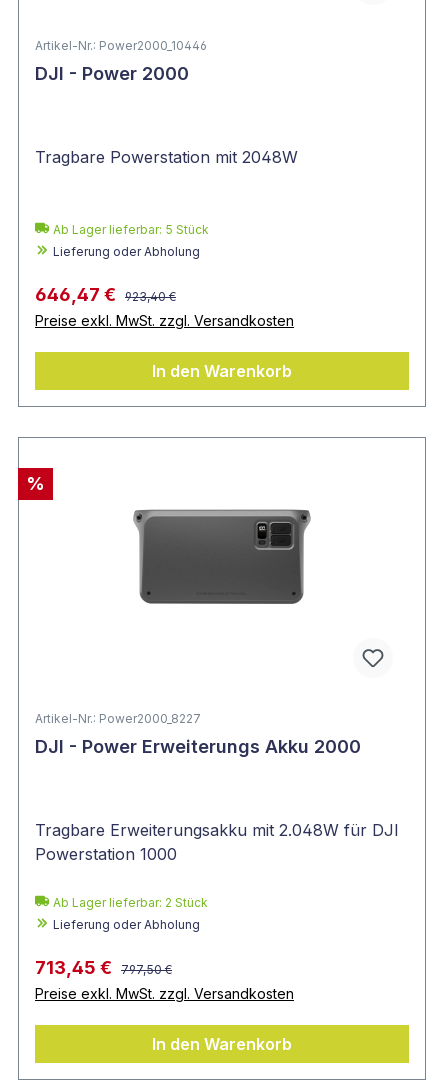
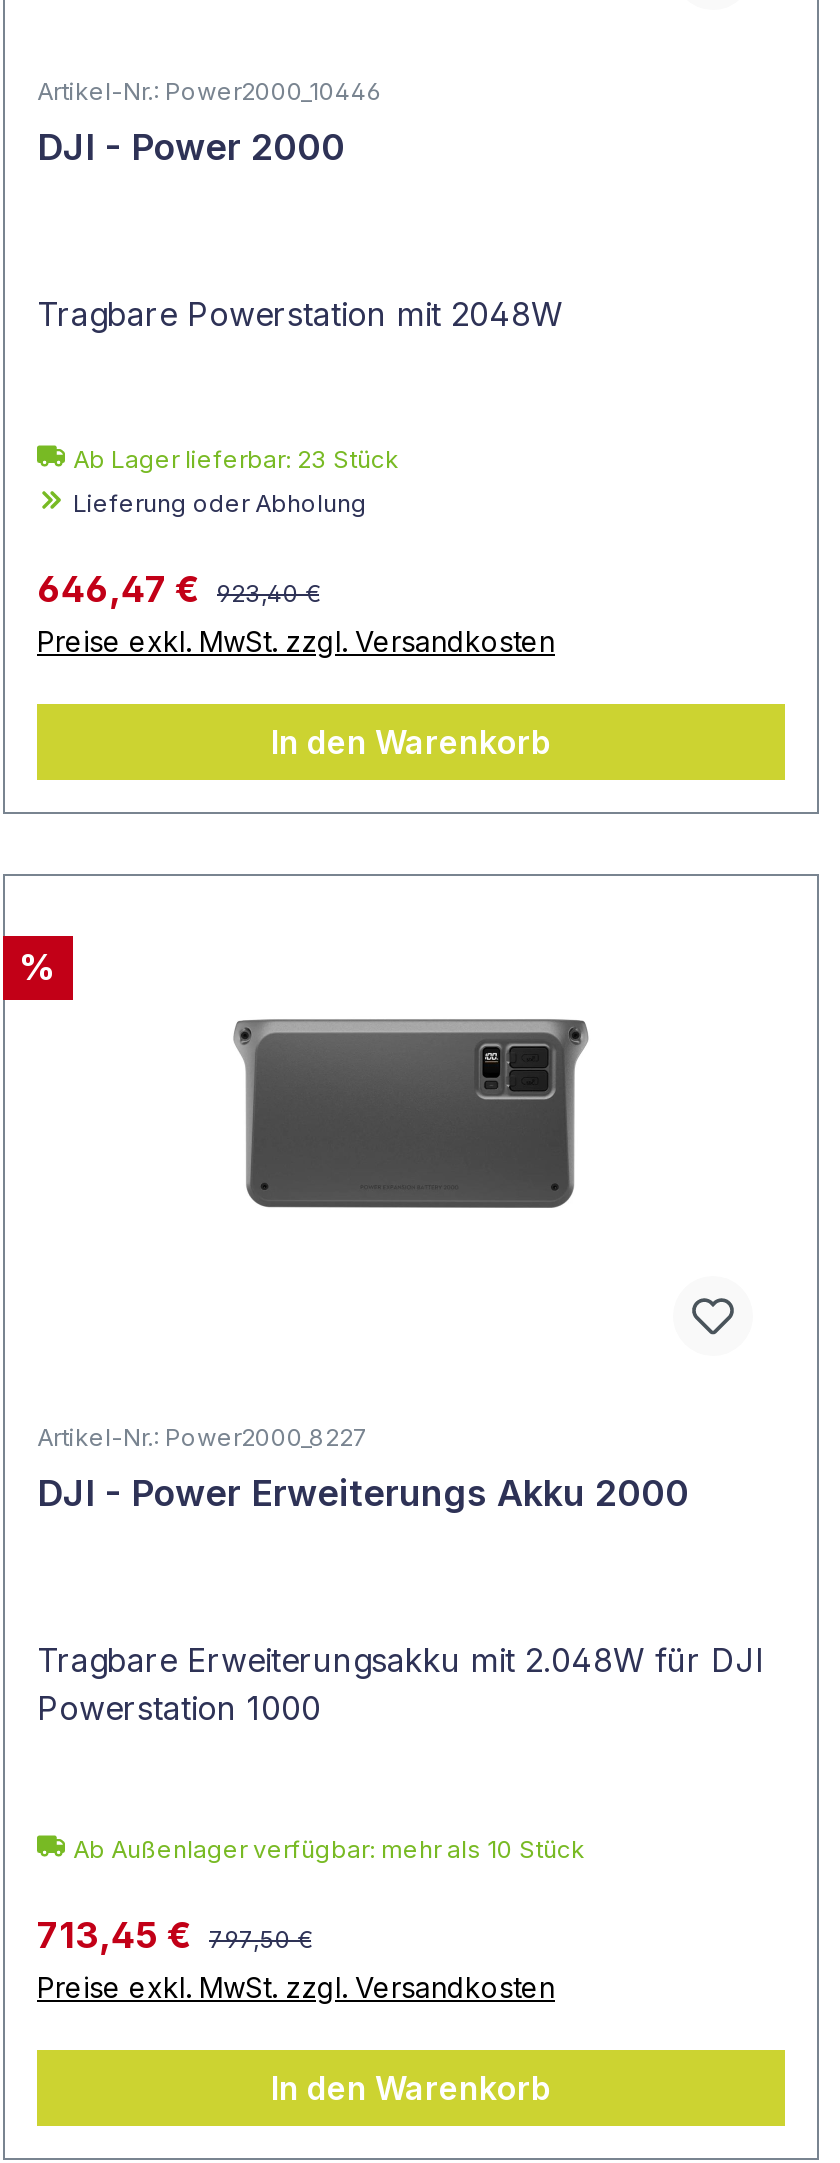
[53,222,209,237] Ab Lager lieferbar: 5 Stück -> [73,444,399,474] Ab Lager lieferbar: 23 Stück
[53,895,208,932] Ab Lager lieferbar: 2 Stück | Lieferung oder Abholung -> [73,1834,585,1864] Ab Außenlager verfügbar: mehr als 10 Stück

